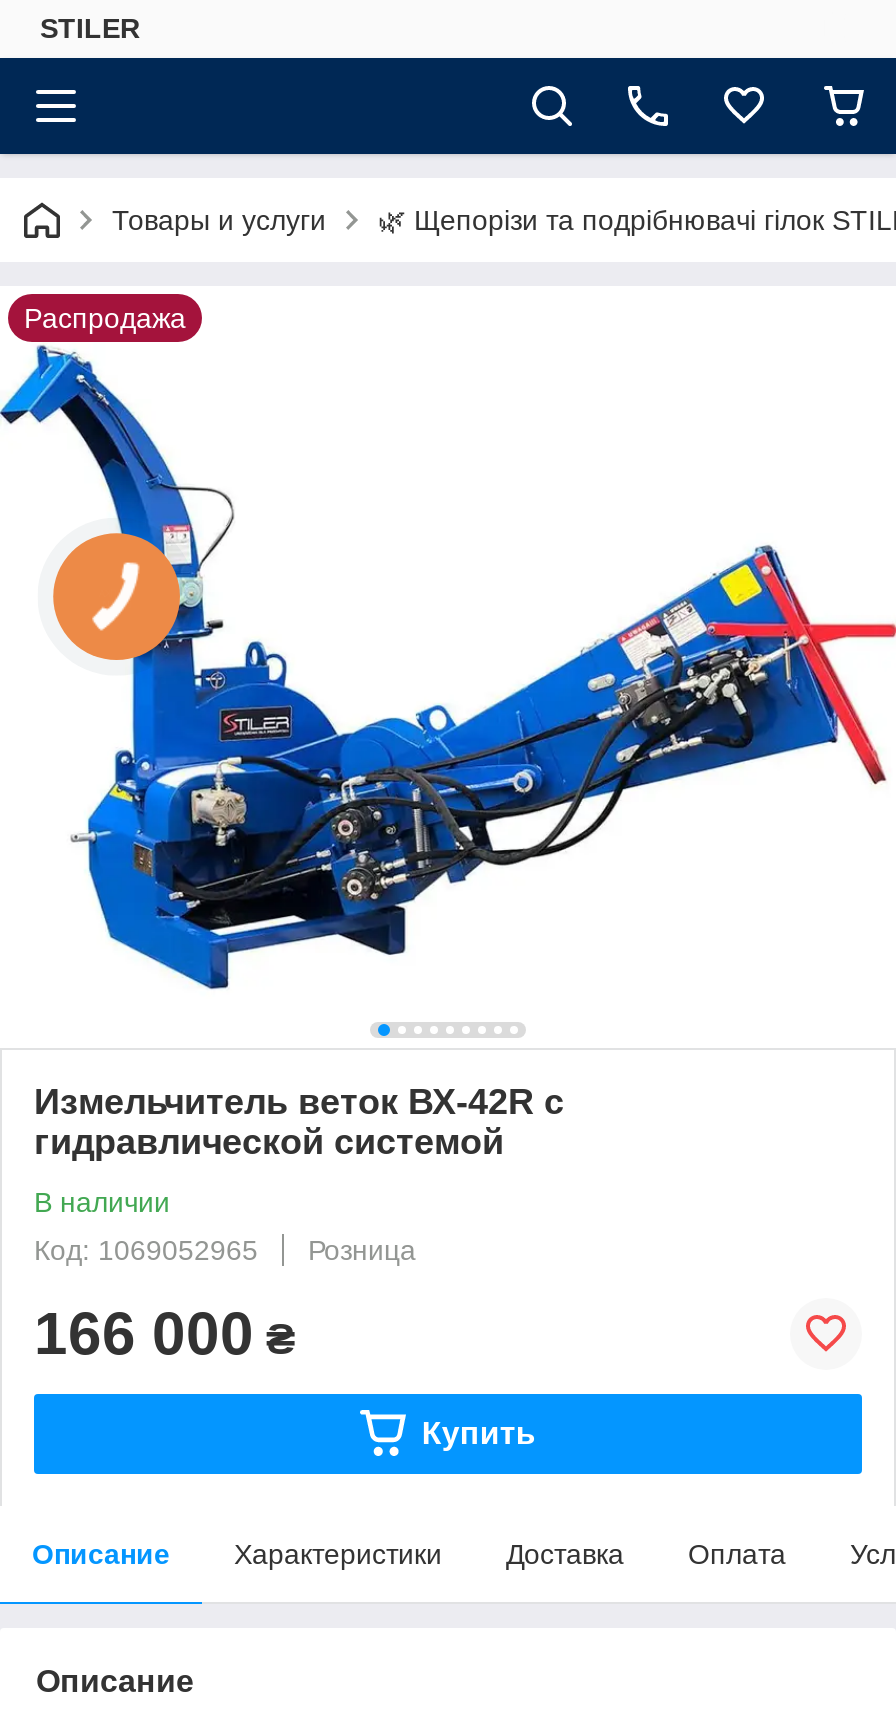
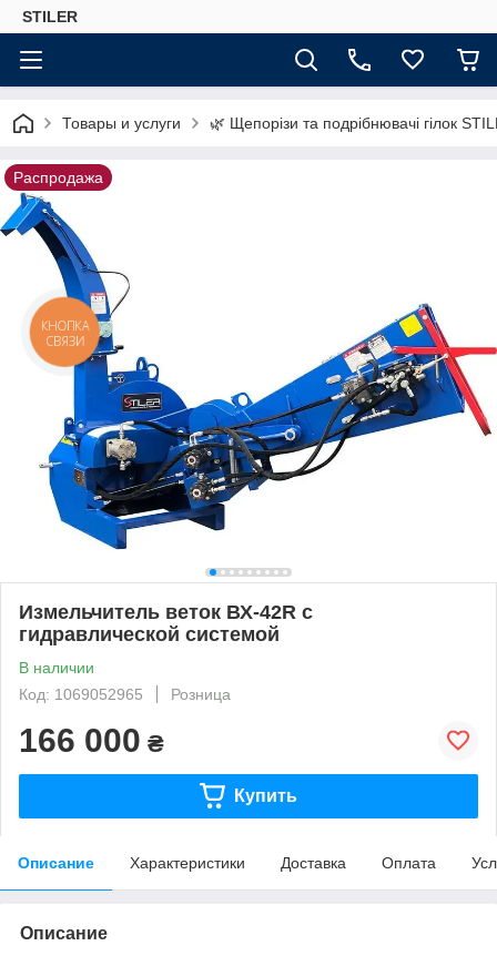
none -> [41,317,89,349] КНОПКА | СВЯЗИ

